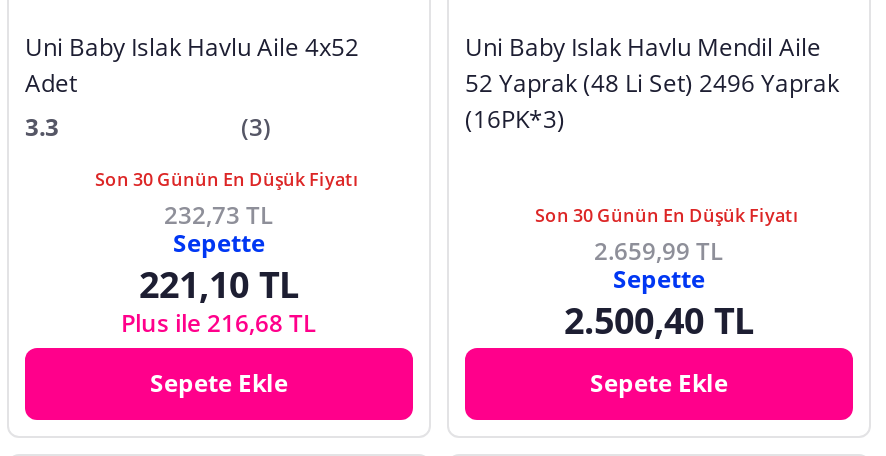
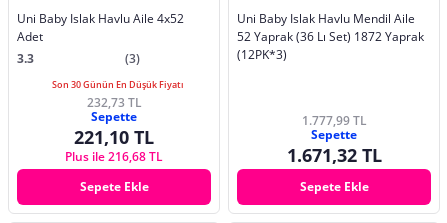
[465,65,839,135] 52 Yaprak (48 Li Set) 2496 Yaprak | (16PK*3) -> [237,28,424,63] 52 Yaprak (36 Lı Set) 1872 Yaprak | (12PK*3)
[535,201,799,267] Son 30 Günün En Düşük Fiyatı | 2.659,99 TL -> [301,112,366,129] 1.777,99 TL
[564,295,754,343] 2.500,40 TL -> [286,143,381,167] 1.671,32 TL

